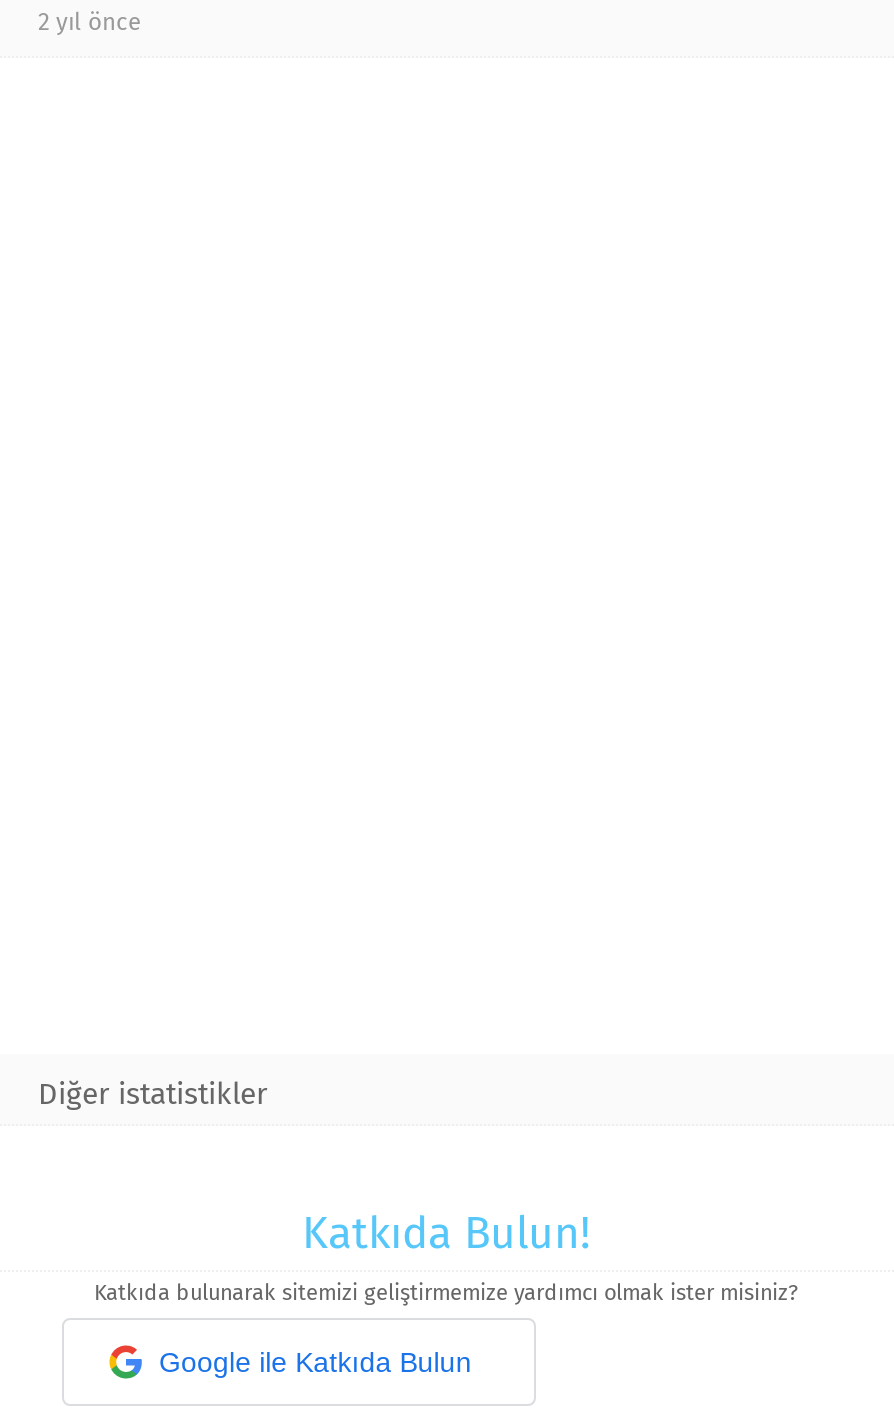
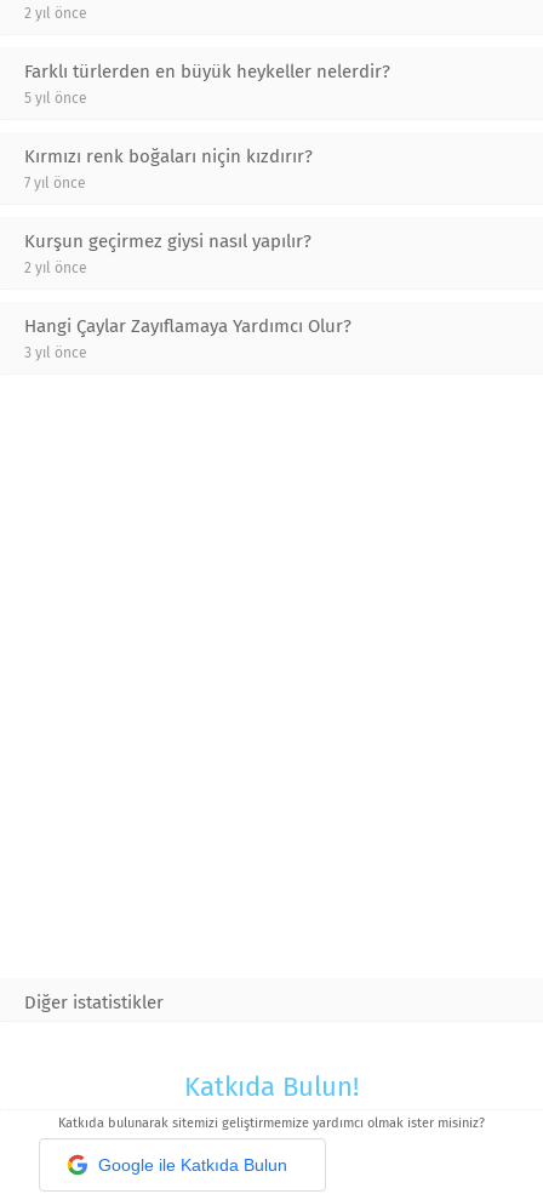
none -> [24,61,390,361] Farklı türlerden en büyük heykeller nelerdir? | 5 yıl önce | Kırmızı renk boğaları niçin kızdırır? | 7 yıl önce | Kurşun geçirmez giysi nasıl yapılır? | 2 yıl önce | Hangi Çaylar Zayıflamaya Yardımcı Olur? | 3 yıl önce

